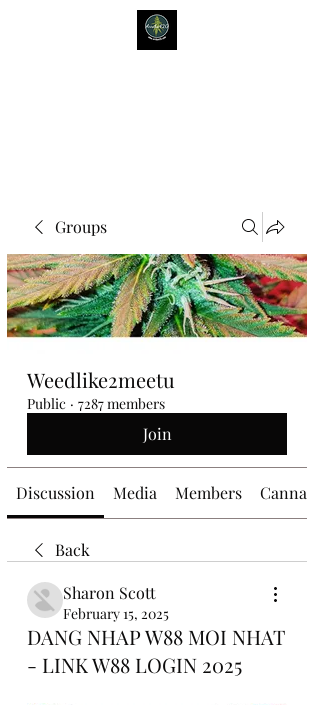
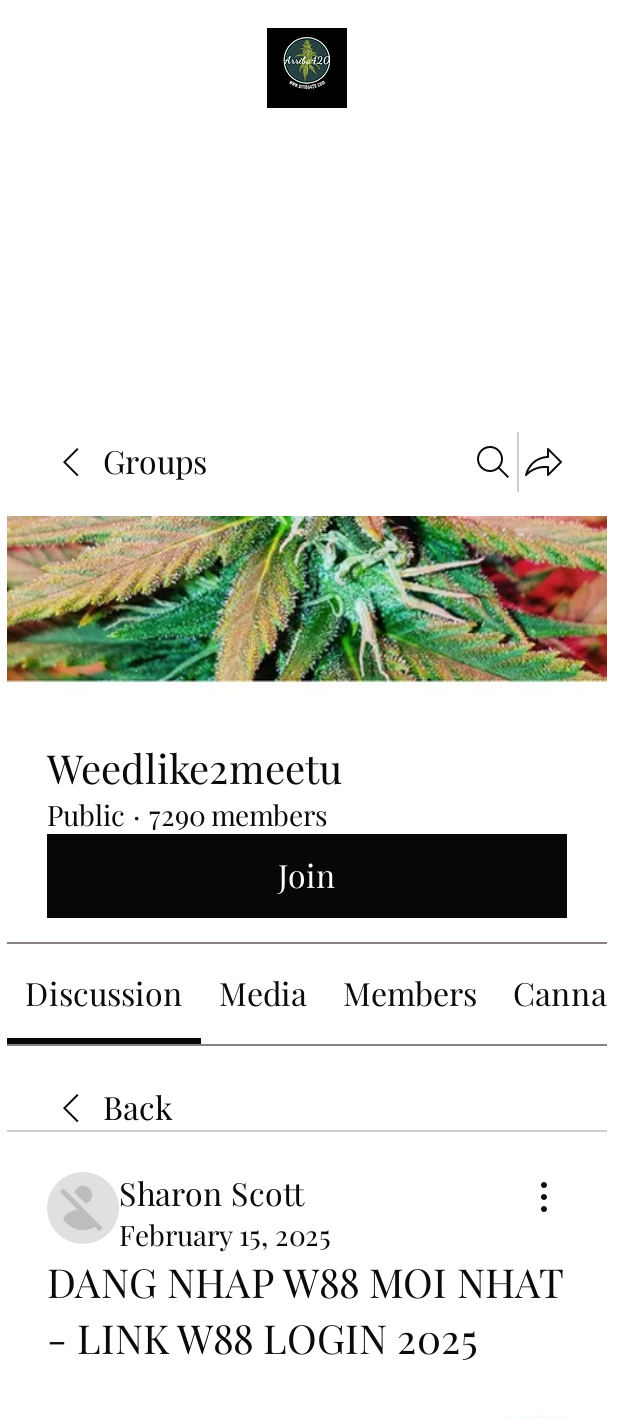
[27,394,165,413] Public · 7287 members -> [47,796,327,834] Public · 7290 members

